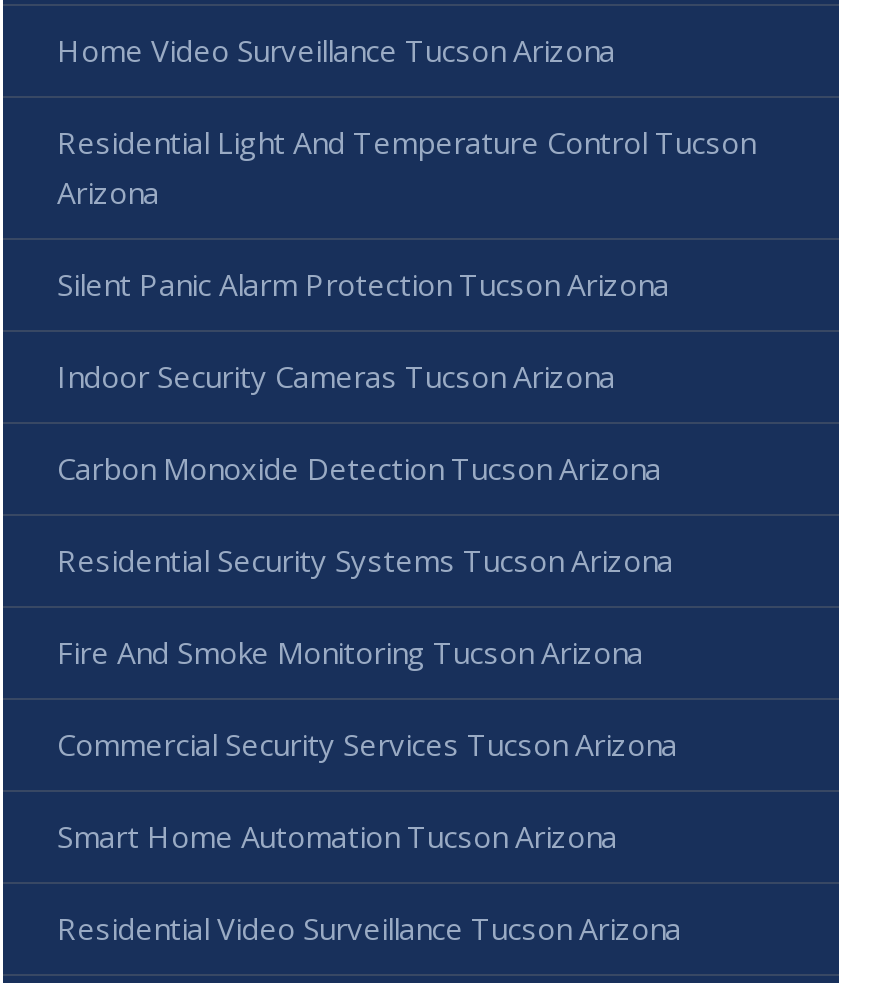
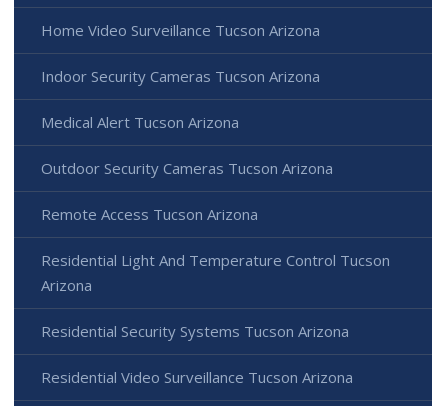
none -> [41,112,333,224] Medical Alert Tucson Arizona | Outdoor Security Cameras Tucson Arizona | Remote Access Tucson Arizona
moved [57,122,755,212] -> [41,250,390,295]: Residential Light And Temperature Control Tucson | Arizona
[57,264,669,488] Silent Panic Alarm Protection Tucson Arizona | Carbon Monoxide Detection Tucson Arizona -> none
moved [57,356,615,396] -> [41,66,320,86]: Indoor Security Cameras Tucson Arizona
moved [57,540,673,580] -> [41,321,349,341]: Residential Security Systems Tucson Arizona
[57,632,677,856] Fire And Smoke Monitoring Tucson Arizona | Commercial Security Services Tucson Arizona | Smart Home Automation Tucson Arizona -> none

